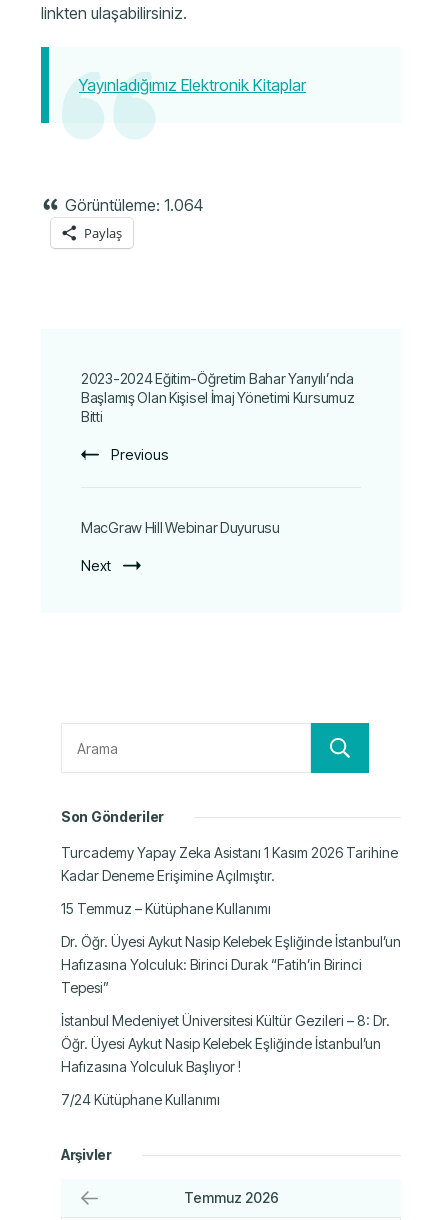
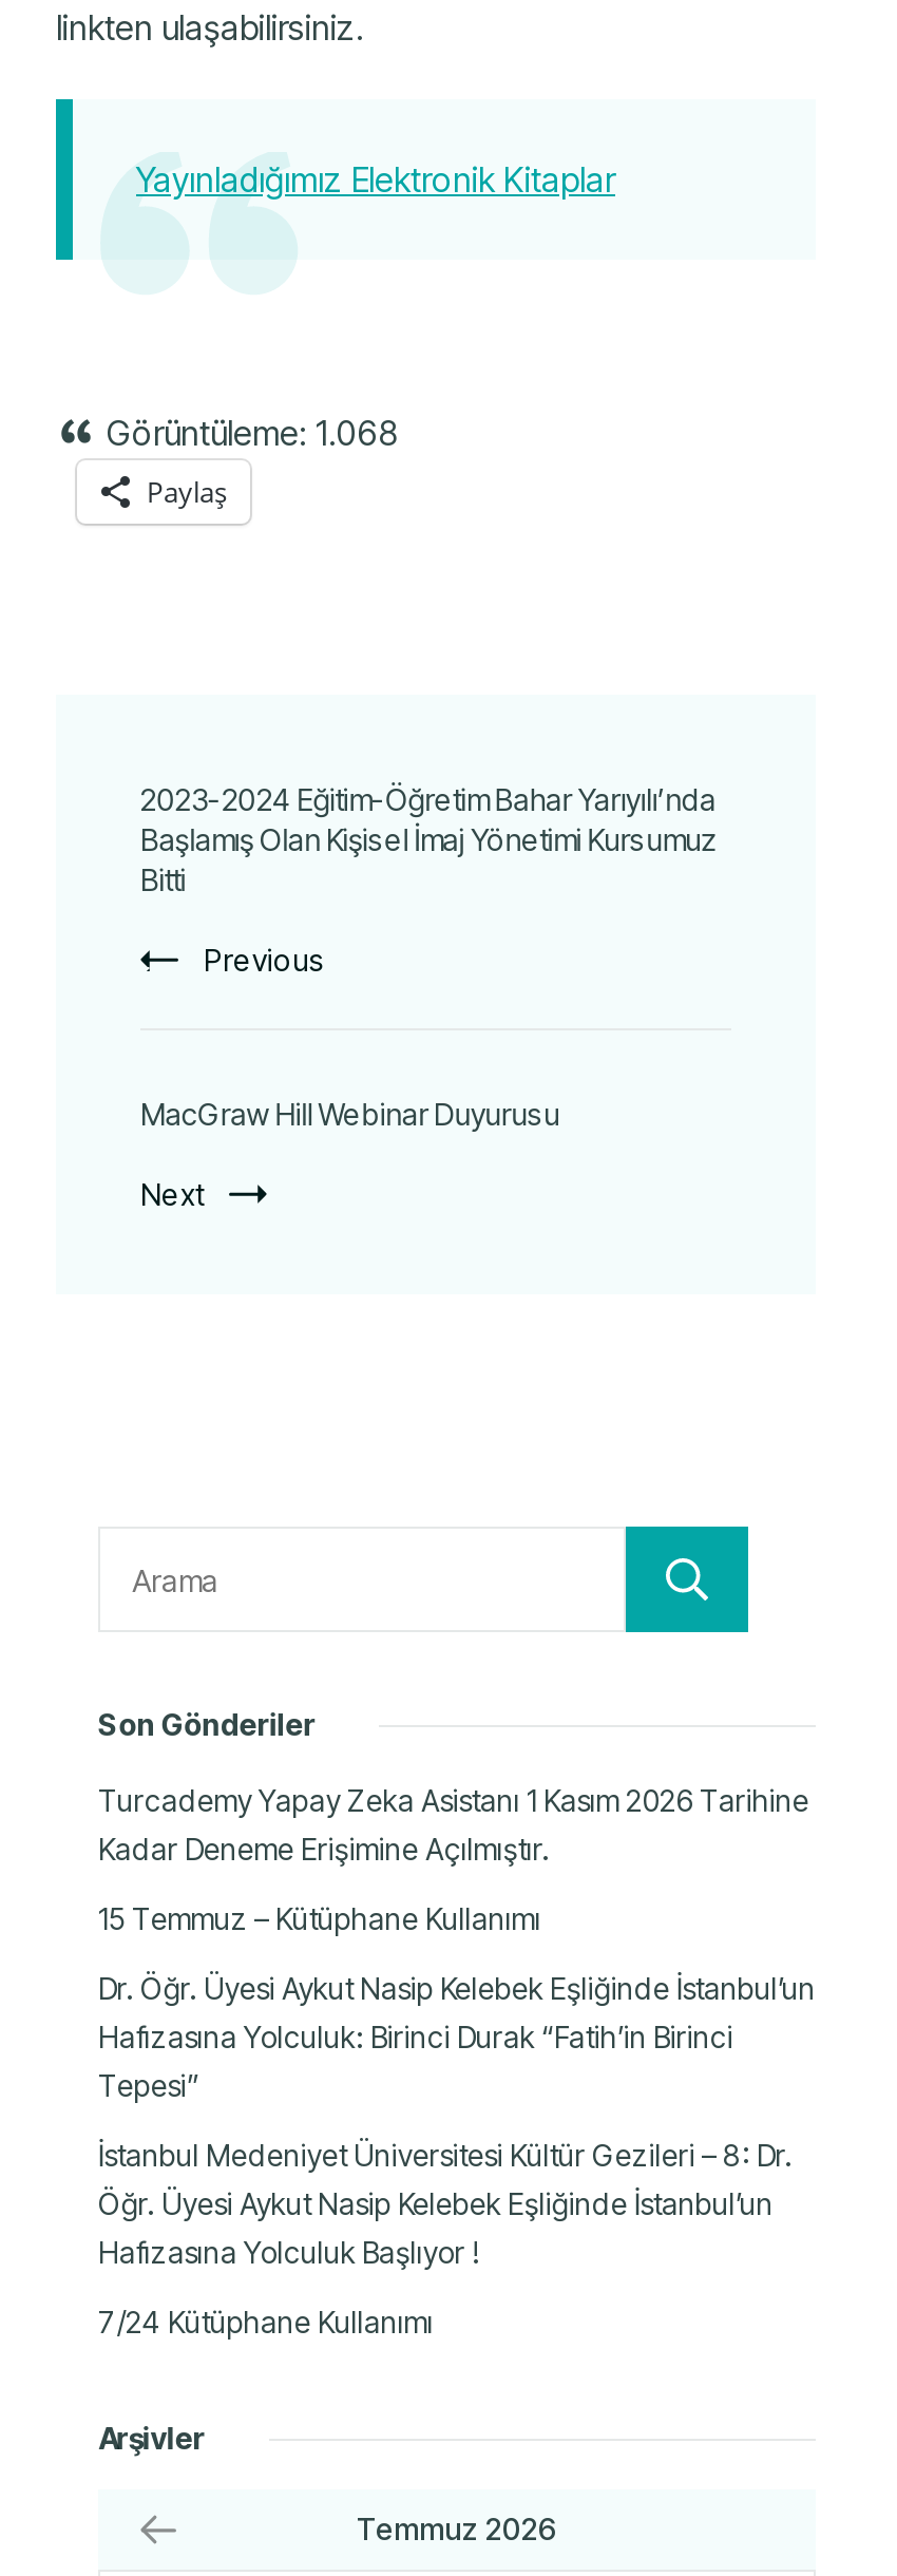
[65,195,203,215] Görüntüleme: 1.064 -> [107,412,400,454] Görüntüleme: 1.068

